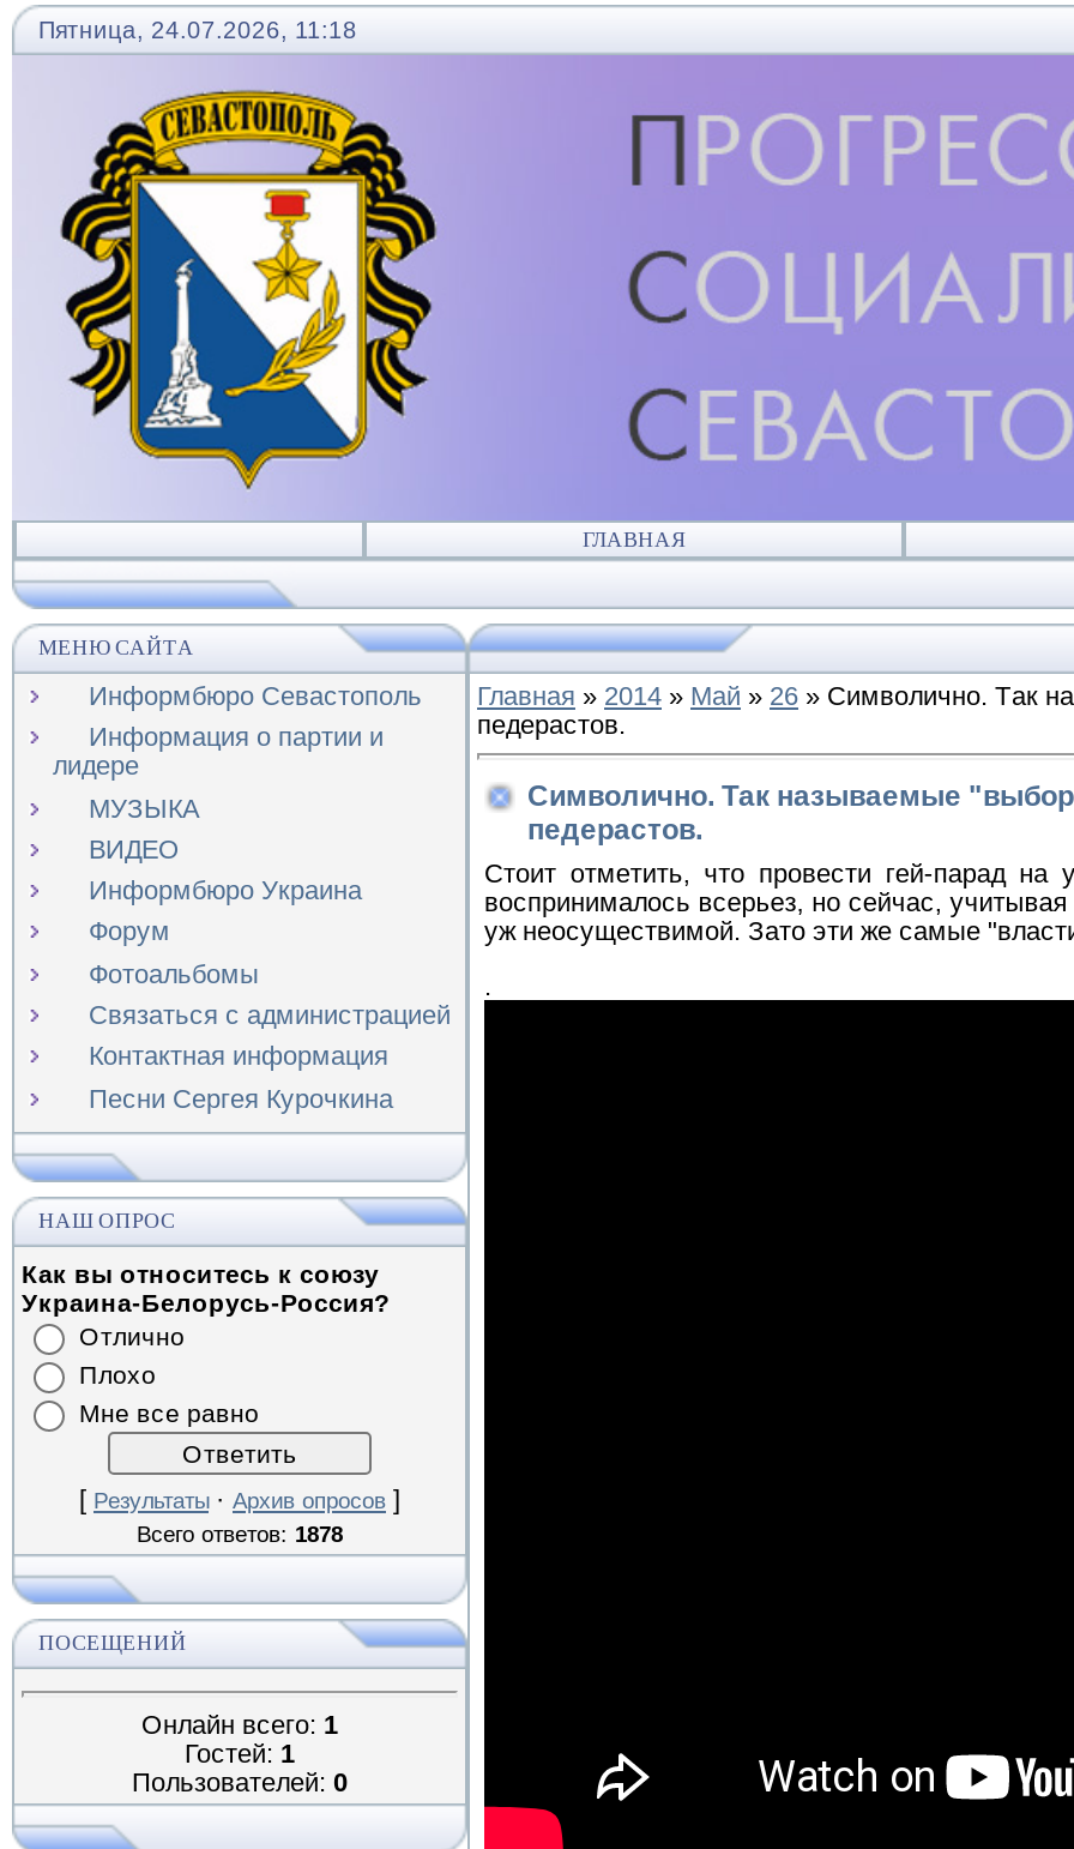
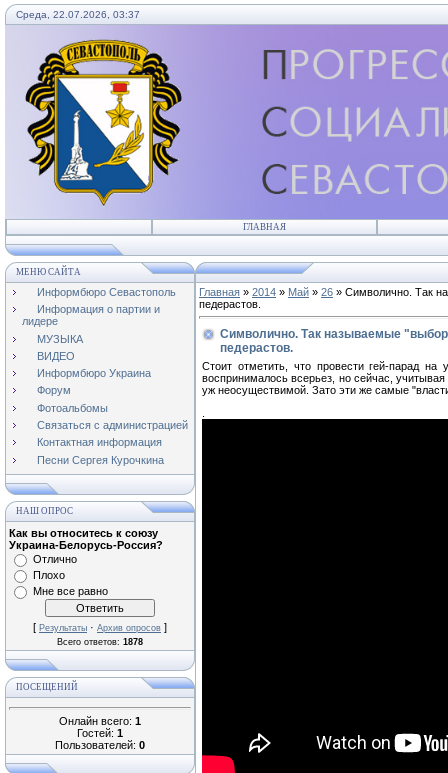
[38,17,357,43] Пятница, 24.07.2026, 11:18 -> [16,9,140,20] Среда, 22.07.2026, 03:37

